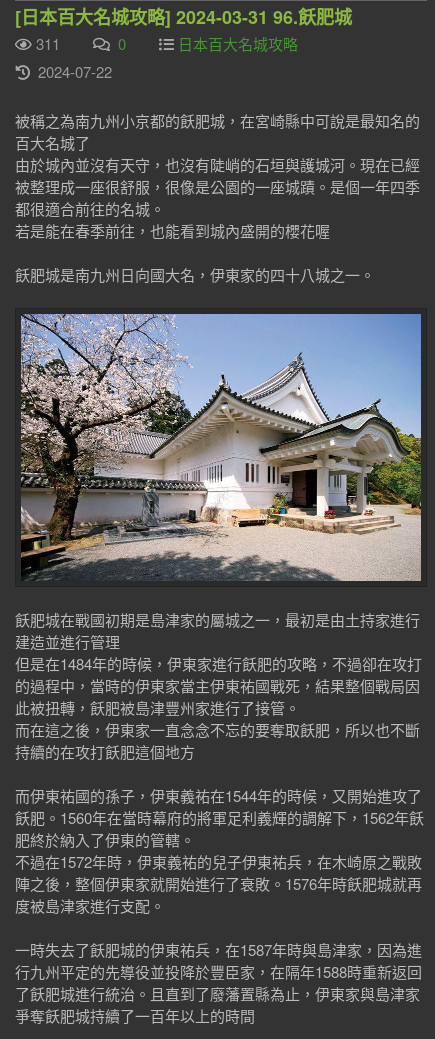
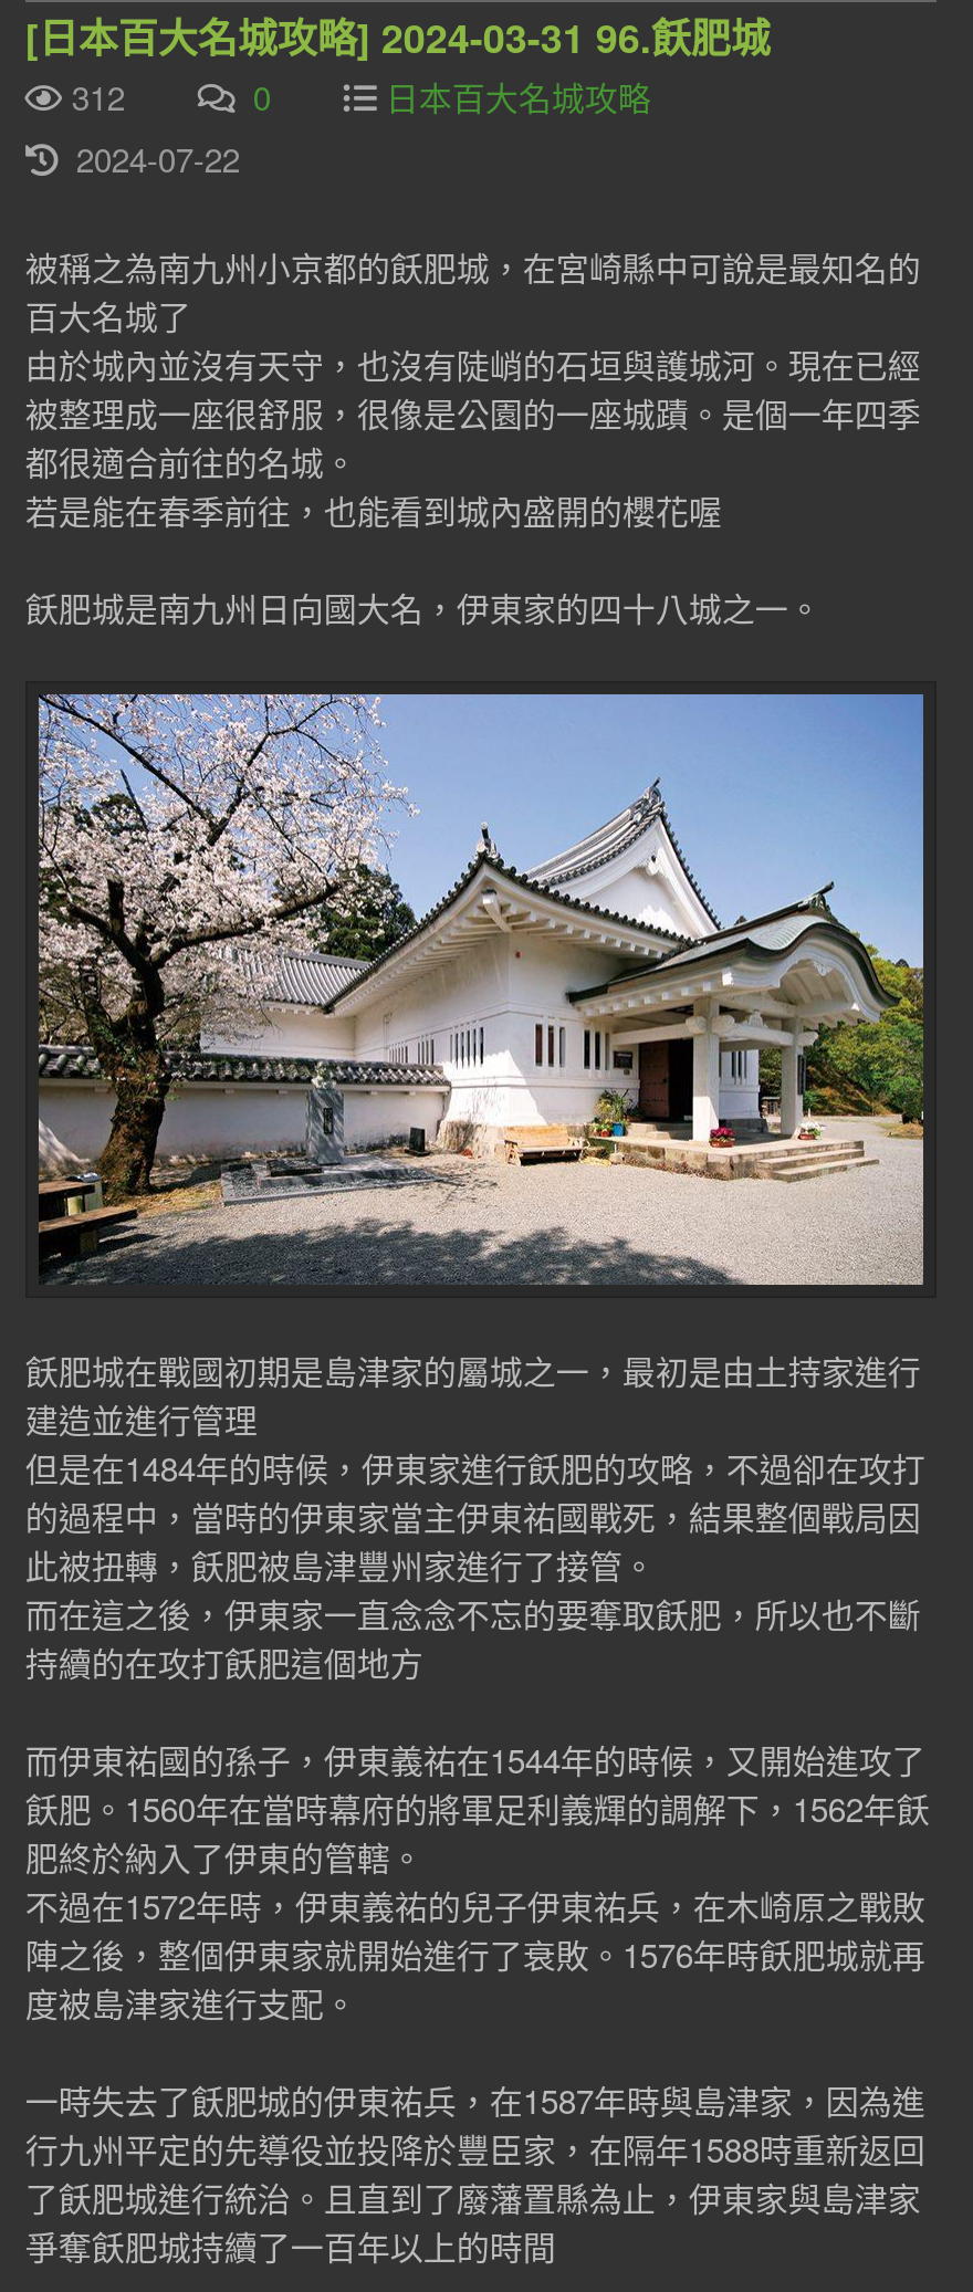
[36,33,60,54] 311 -> [72,73,125,119] 312

